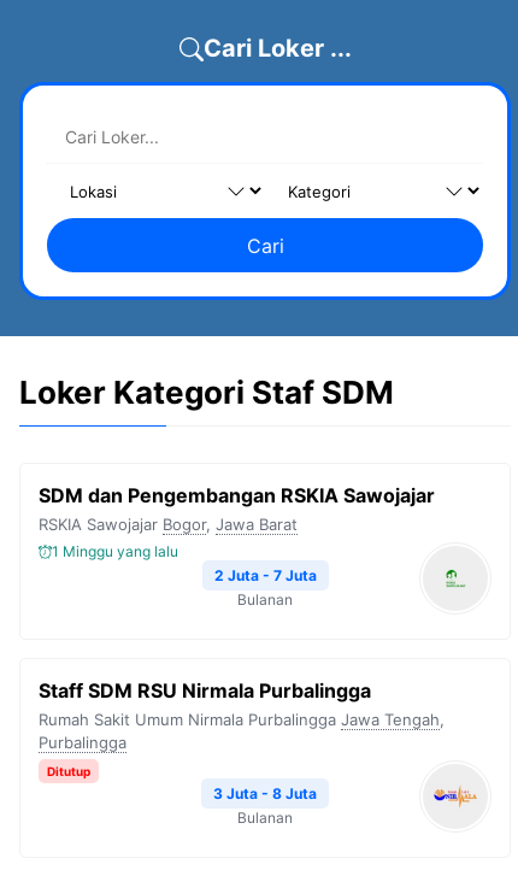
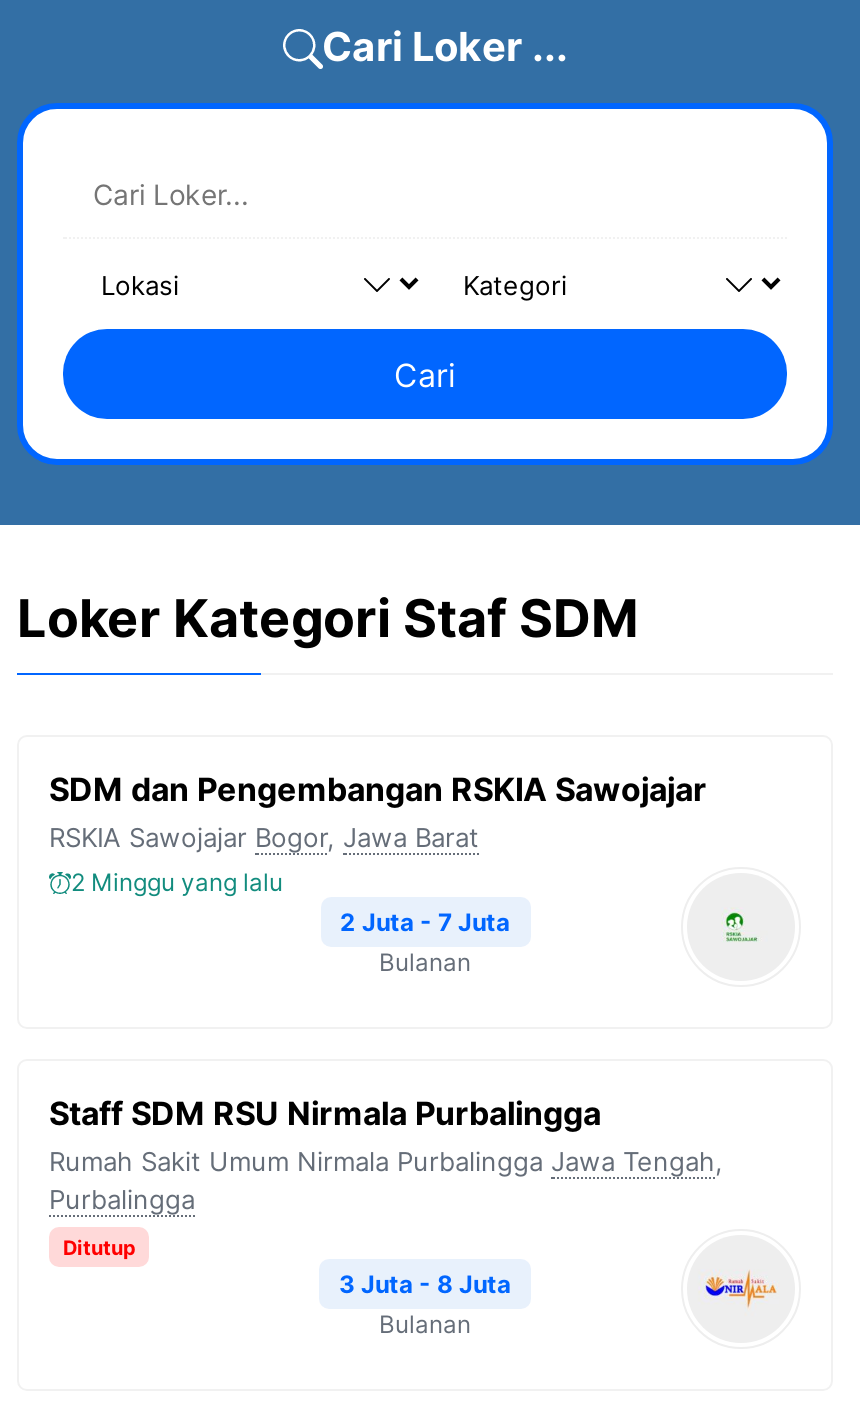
[52,542,178,560] 1 Minggu yang lalu -> [71,867,283,897] 2 Minggu yang lalu

